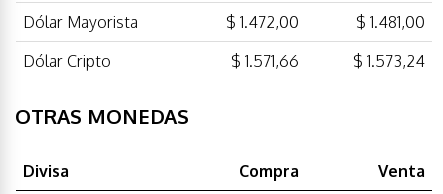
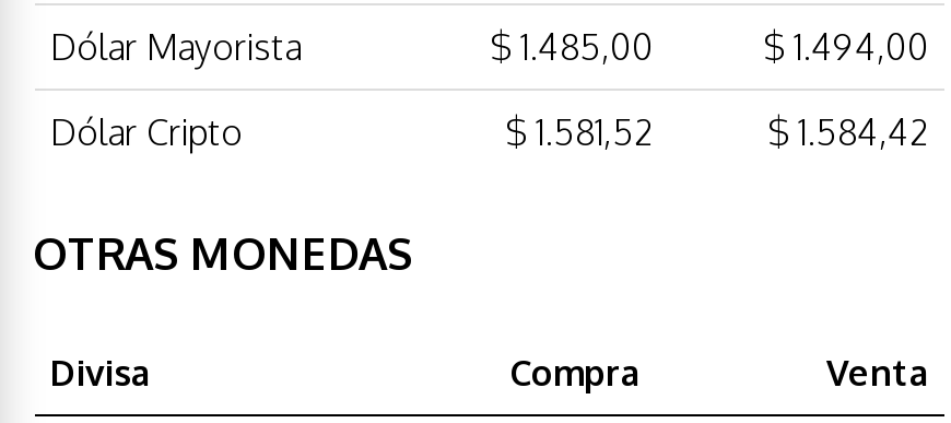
[226,12,299,32] $ 1.472,00 -> [490,25,654,69] $ 1.485,00
[356,12,425,32] $ 1.481,00 -> [763,25,929,69] $ 1.494,00
[231,51,299,71] $ 1.571,66 -> [505,110,654,154] $ 1.581,52
[353,51,425,71] $ 1.573,24 -> [767,110,929,154] $ 1.584,42

